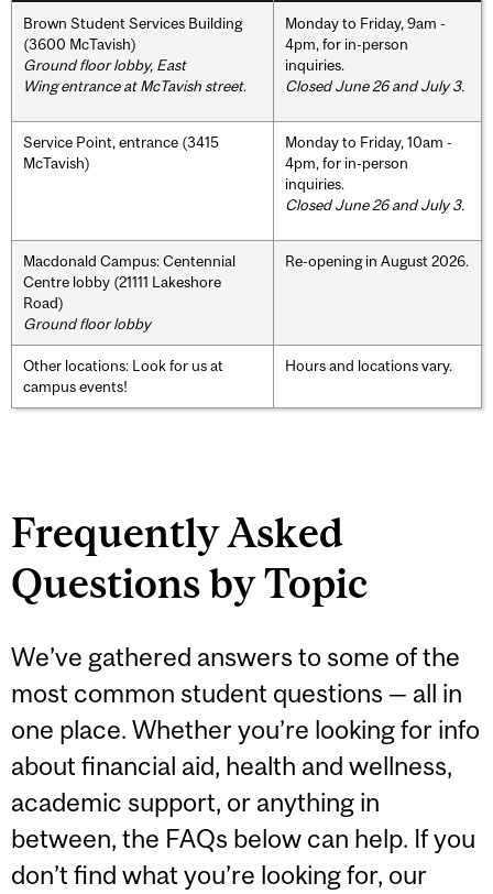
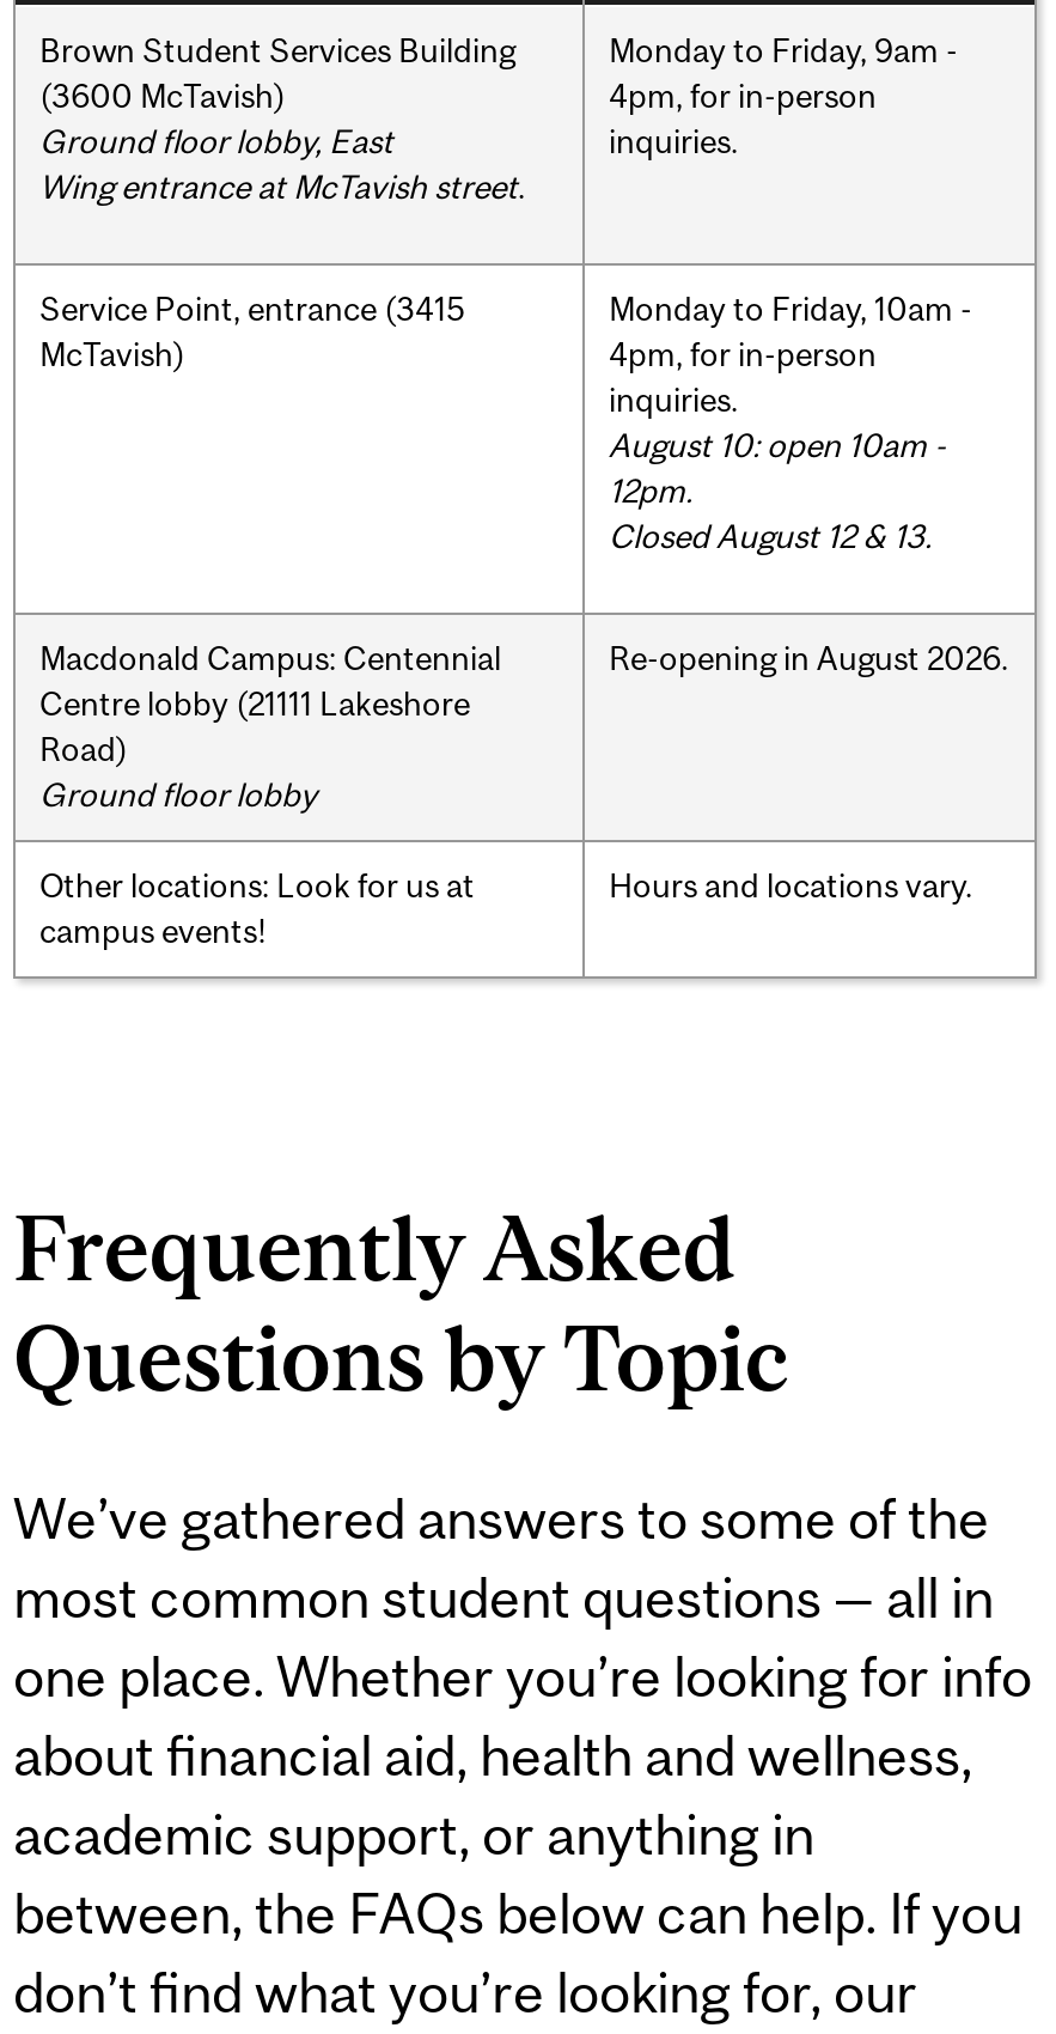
[285,77,464,94] Closed June 26 and July 3. -> none
[285,196,464,213] Closed June 26 and July 3. -> [609,425,946,554] August 10: open 10am - | 12pm. | Closed August 12 & 13.

